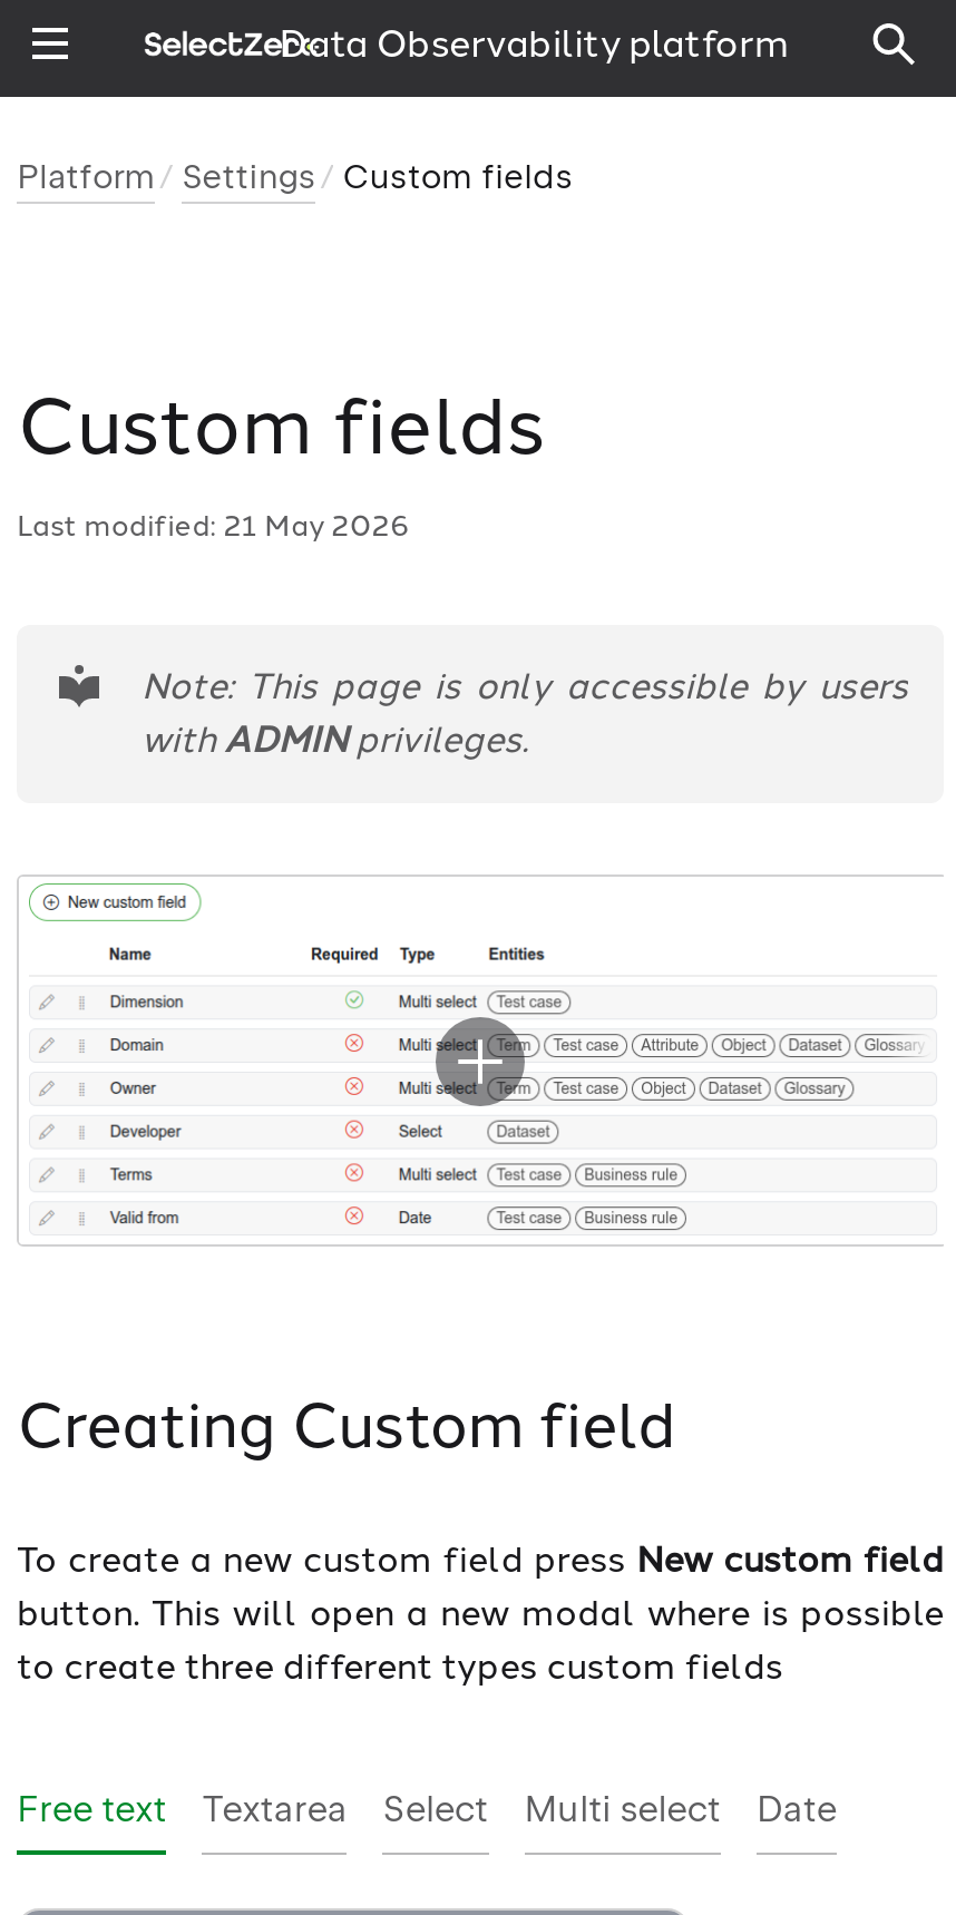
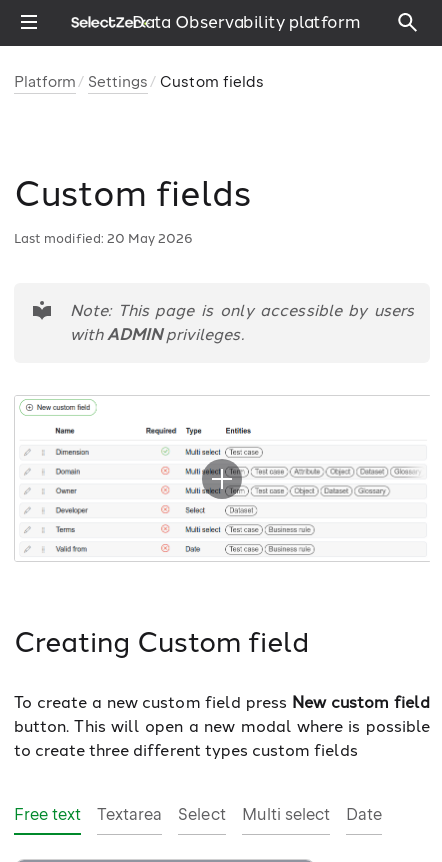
[17,509,410,543] Last modified: 21 May 2026 -> [14,231,193,246] Last modified: 20 May 2026

